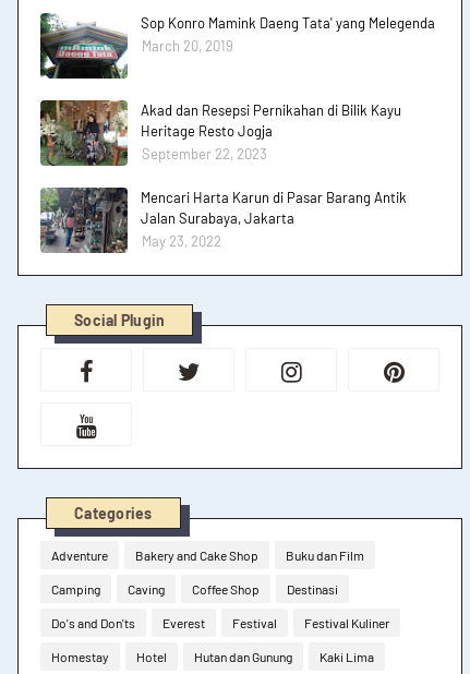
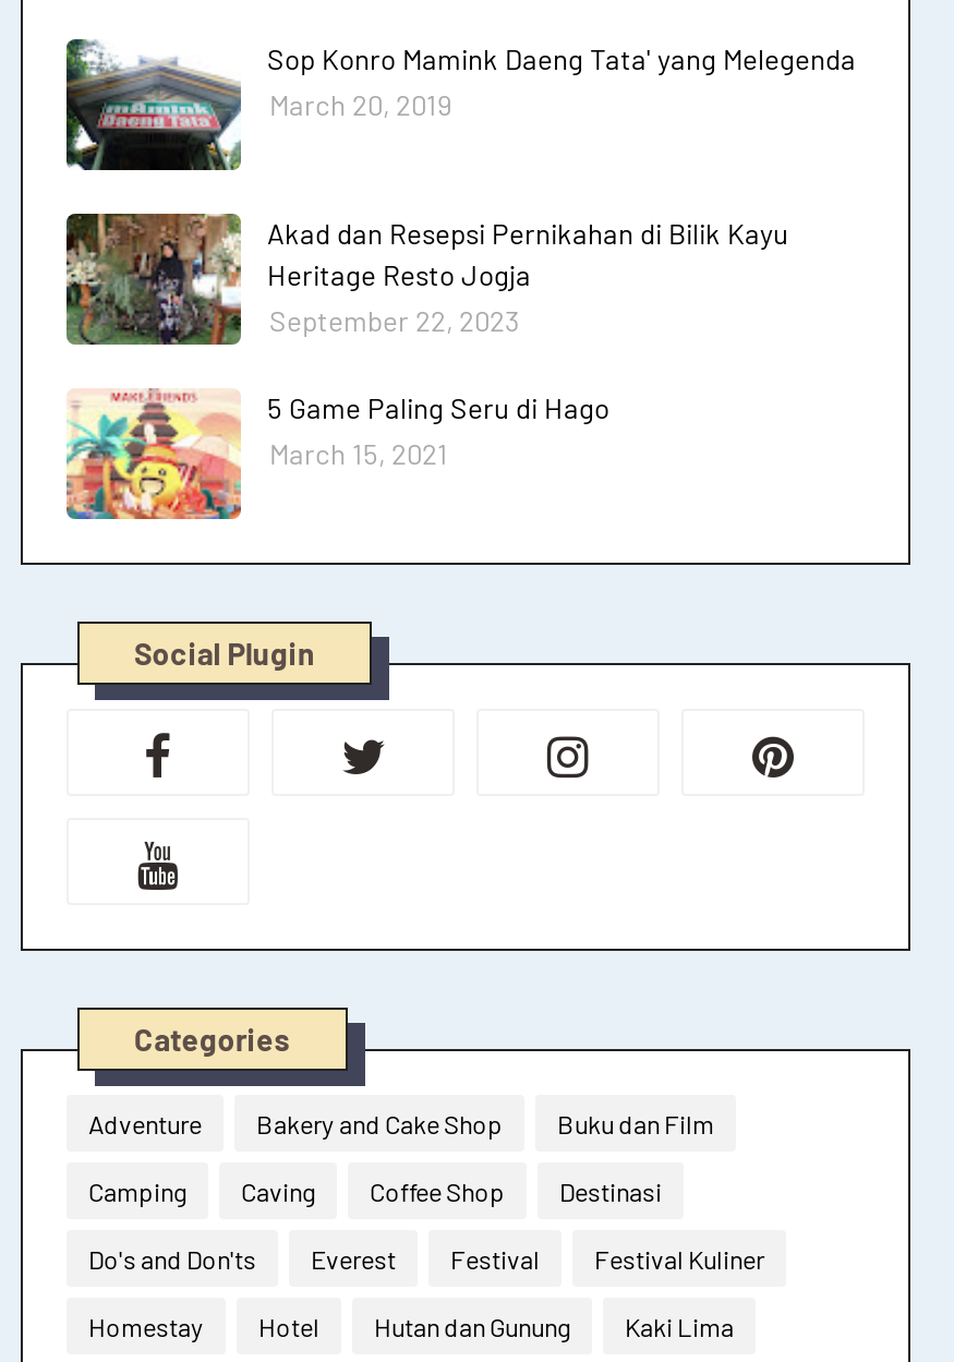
[39,186,407,254] [image] | Mencari Harta Karun di Pasar Barang Antik | Jalan Surabaya, Jakarta | May 23, 2022 -> [64,388,609,521] [image] | 5 Game Paling Seru di Hago | March 15, 2021

